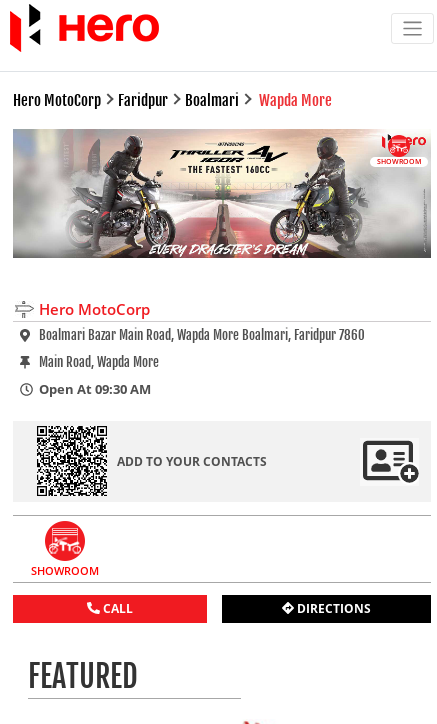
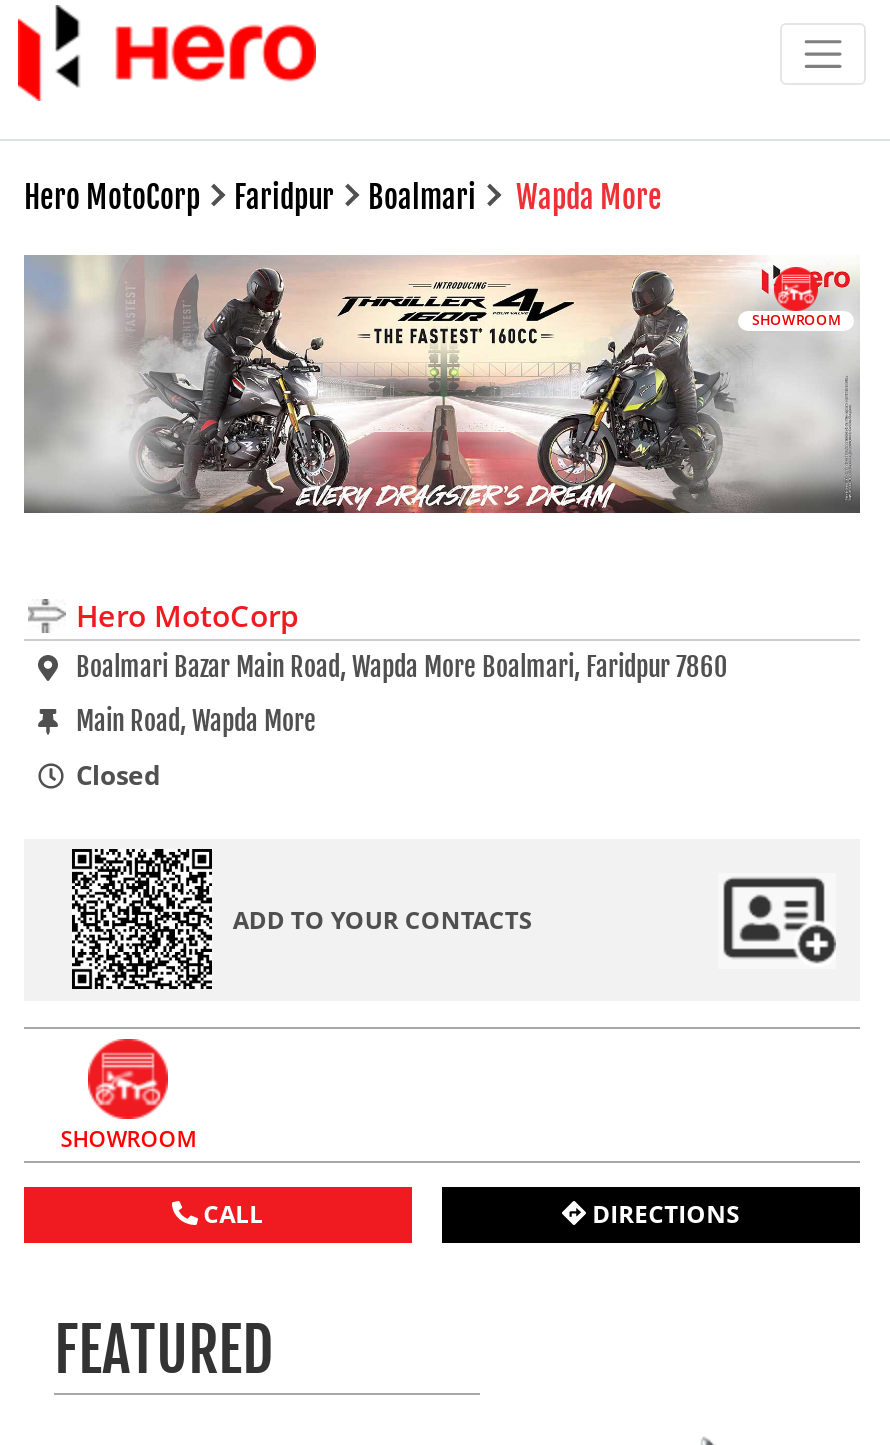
[39,380,151,398] Open At 09:30 AM -> [76,757,160,793] Closed

